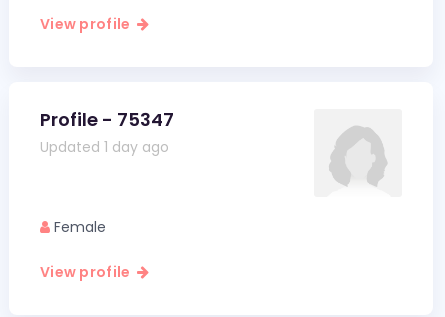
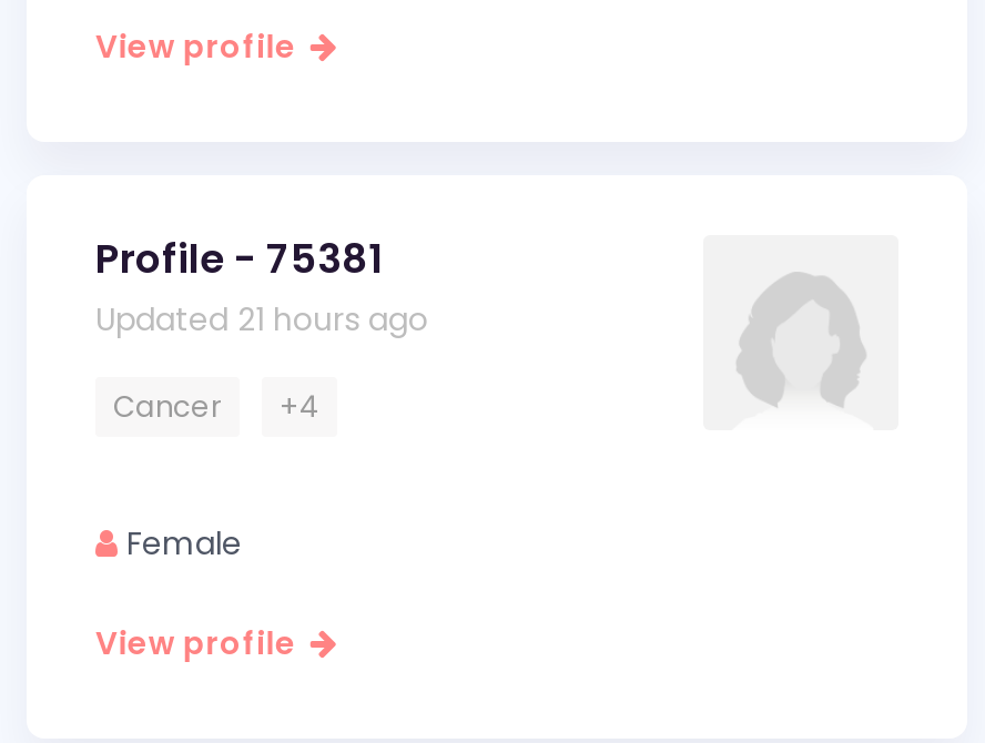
[40,107,174,157] Profile - 75347 | Updated 1 day ago -> [95,231,428,428] Profile - 75381 | Updated 21 hours ago | Cancer | +4

